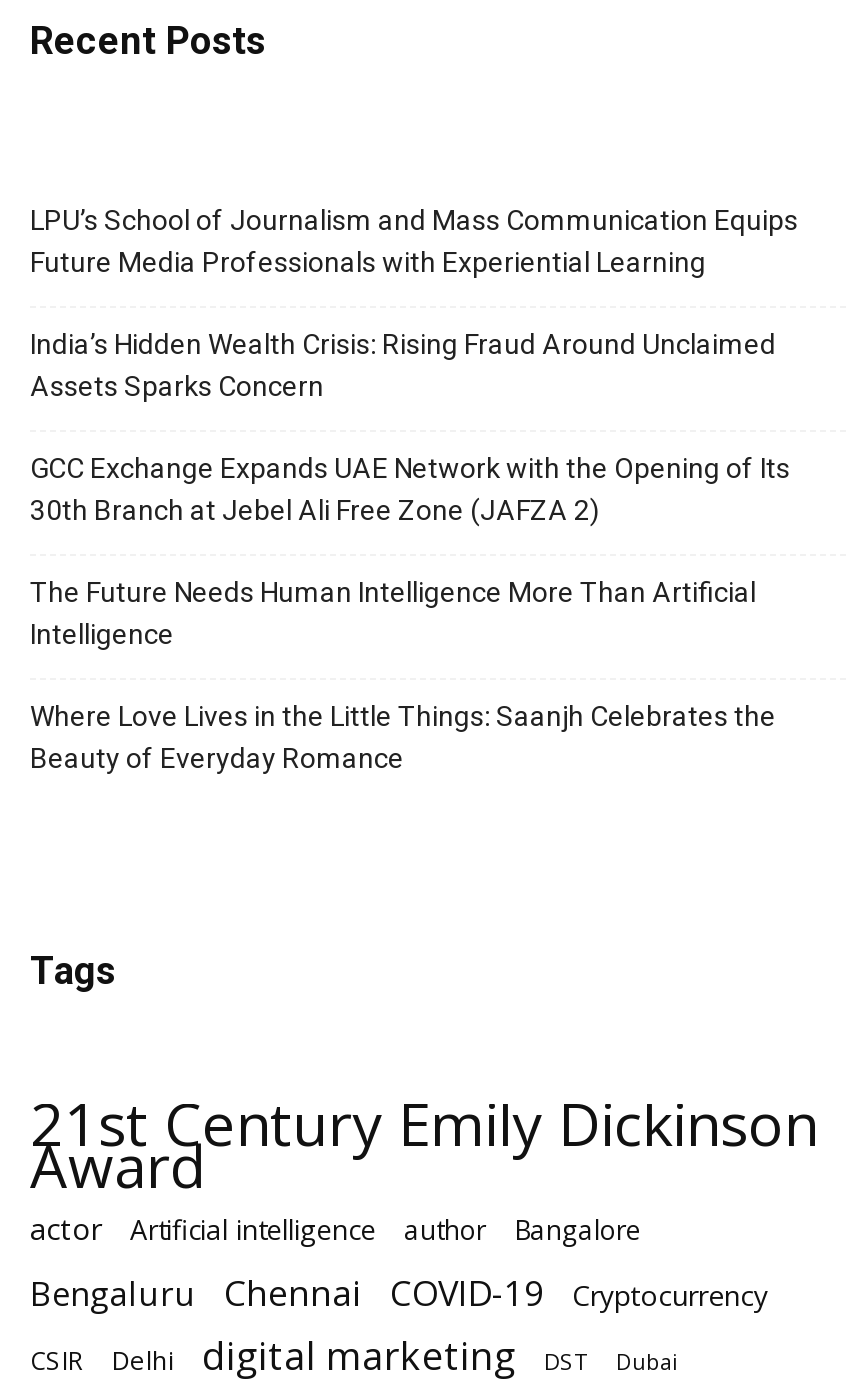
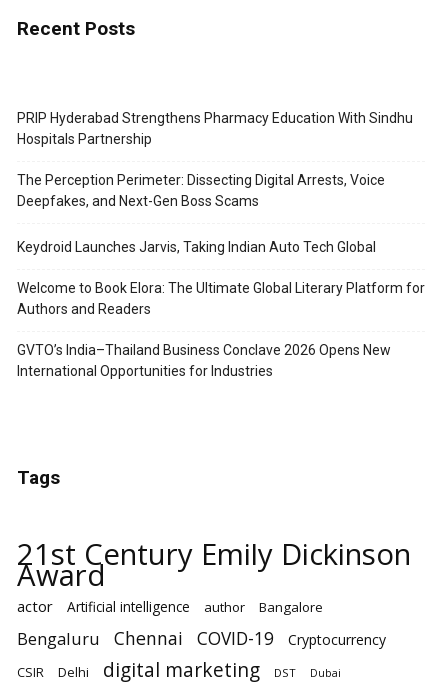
[30,205,798,279] LPU’s School of Journalism and Mass Communication Equips | Future Media Professionals with Experiential Learning -> [17,110,413,147] PRIP Hyderabad Strengthens Pharmacy Education With Sindhu | Hospitals Partnership
[30,329,776,403] India’s Hidden Wealth Crisis: Rising Fraud Around Unclaimed | Assets Sparks Concern -> [17,172,385,209] The Perception Perimeter: Dissecting Digital Arrests, Voice | Deepfakes, and Next-Gen Boss Scams
[30,453,790,527] GCC Exchange Expands UAE Network with the Opening of Its | 30th Branch at Jebel Ali Free Zone (JAFZA 2) -> [17,239,376,255] Keydroid Launches Jarvis, Taking Indian Auto Tech Global
[30,577,756,651] The Future Needs Human Intelligence More Than Artificial | Intelligence -> [17,280,425,317] Welcome to Book Elora: The Ultimate Global Literary Platform for | Authors and Readers
[30,701,776,775] Where Love Lives in the Little Things: Saanjh Celebrates the | Beauty of Everyday Romance -> [17,342,391,379] GVTO’s India–Thailand Business Conclave 2026 Opens New | International Opportunities for Industries

